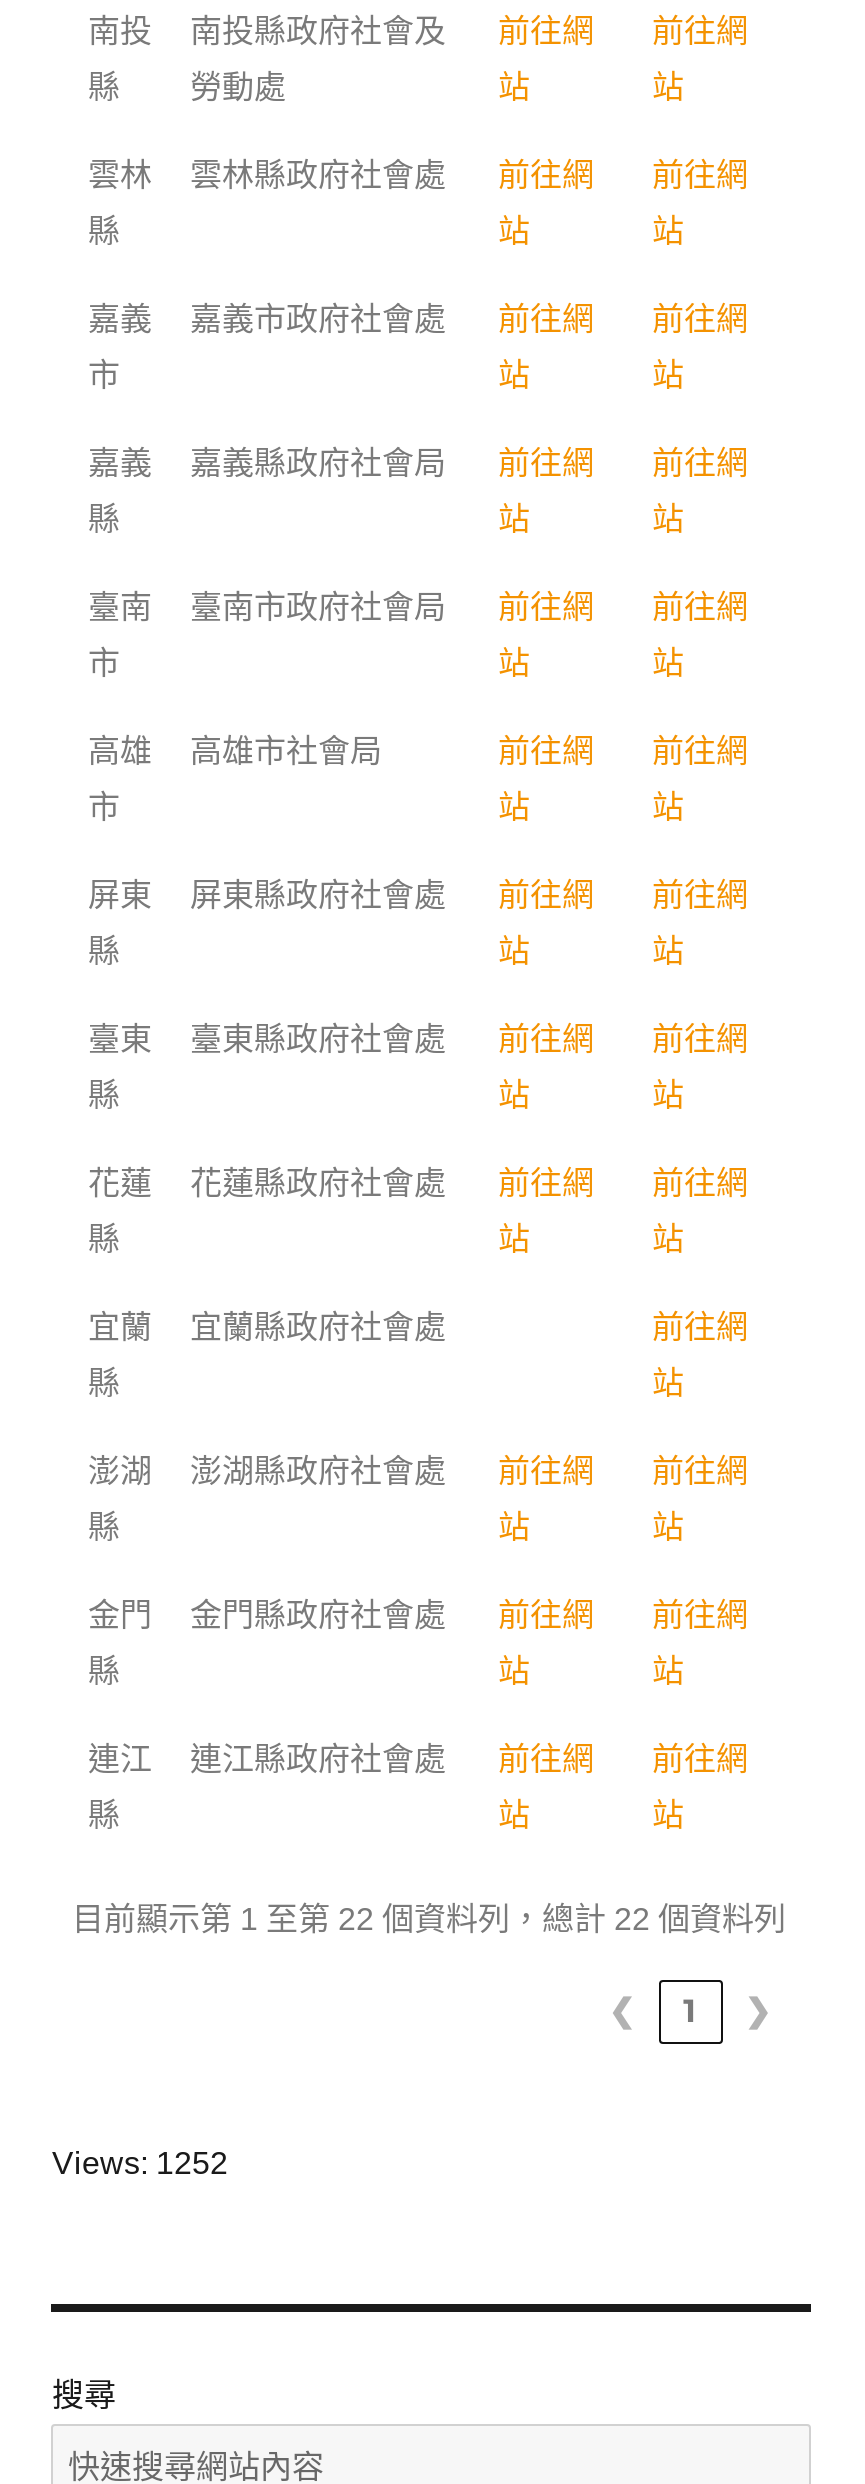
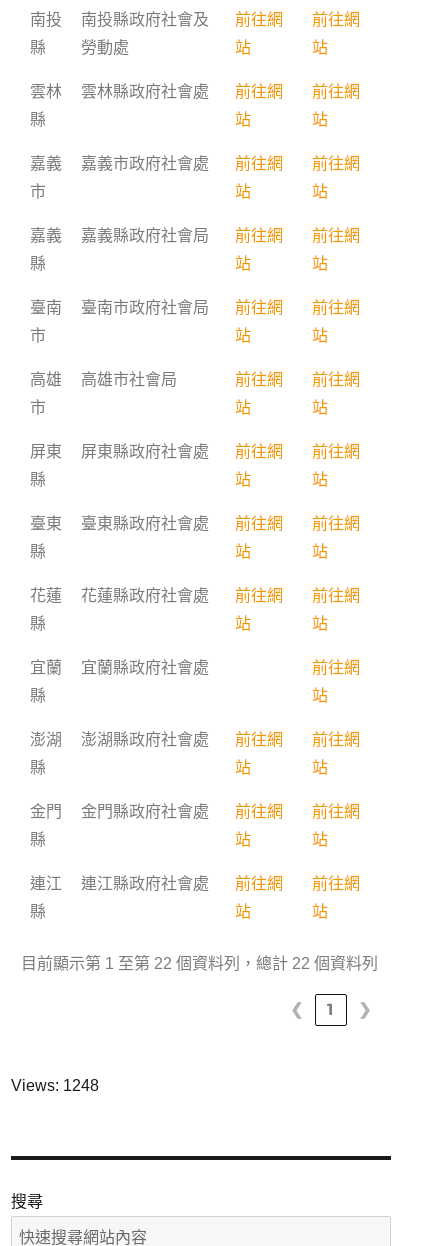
[52,2147,228,2181] Views: 1252 -> [11,1077,99,1094] Views: 1248

